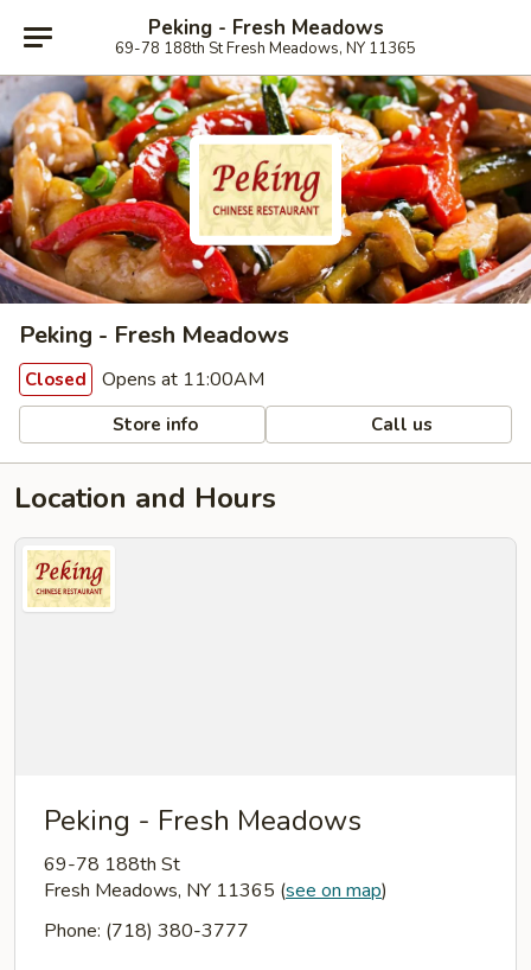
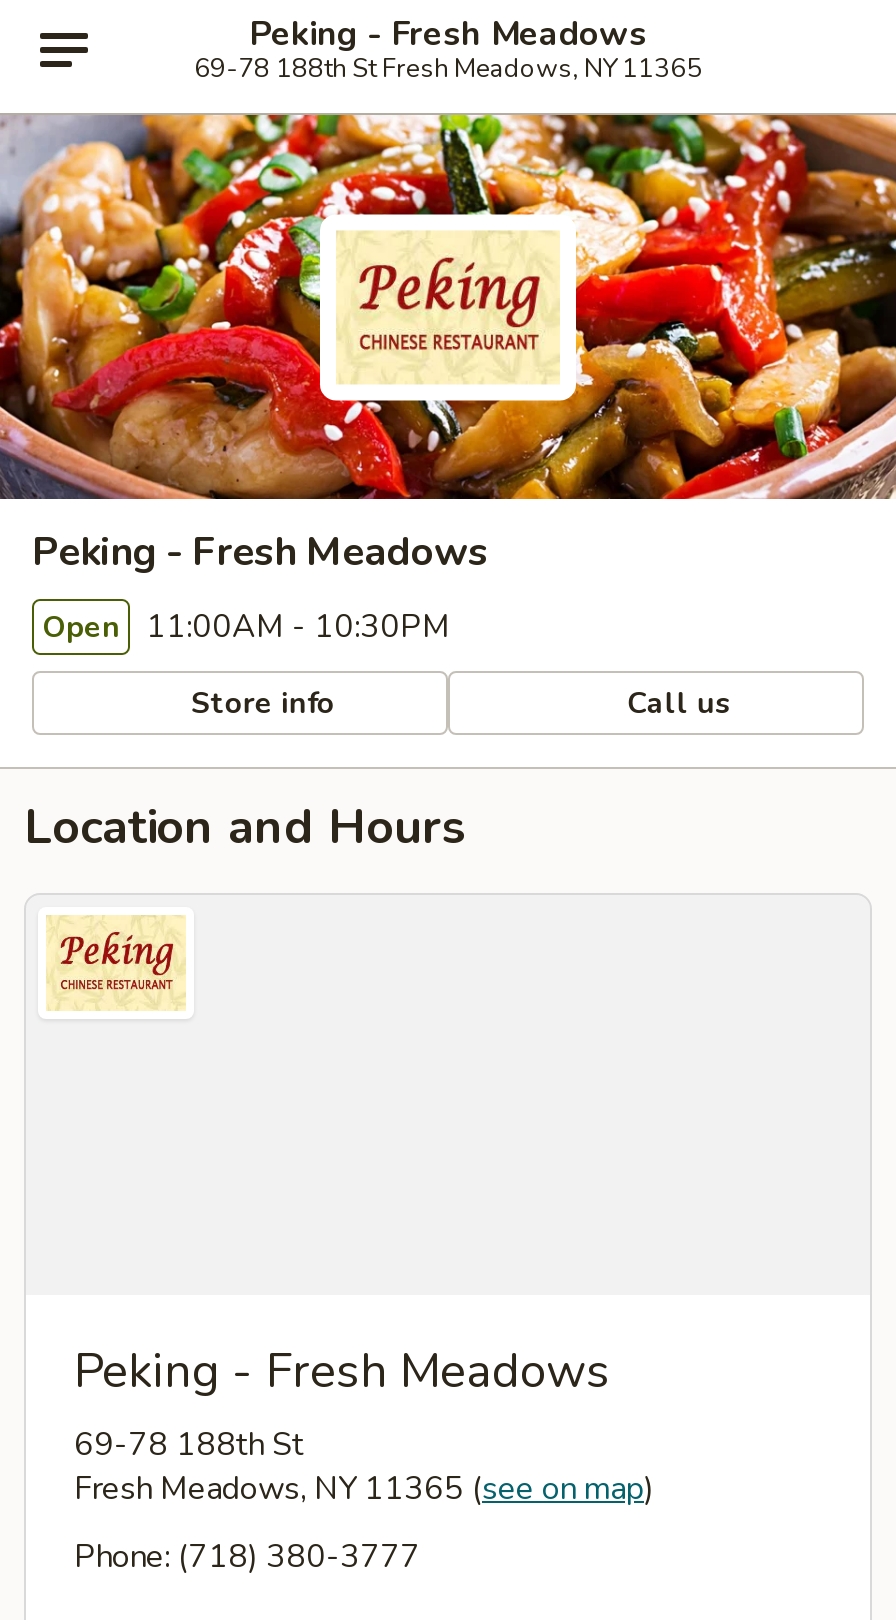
[25,366,264,393] Closed Opens at 11:00AM -> [42,605,450,649] Open 11:00AM - 10:30PM

